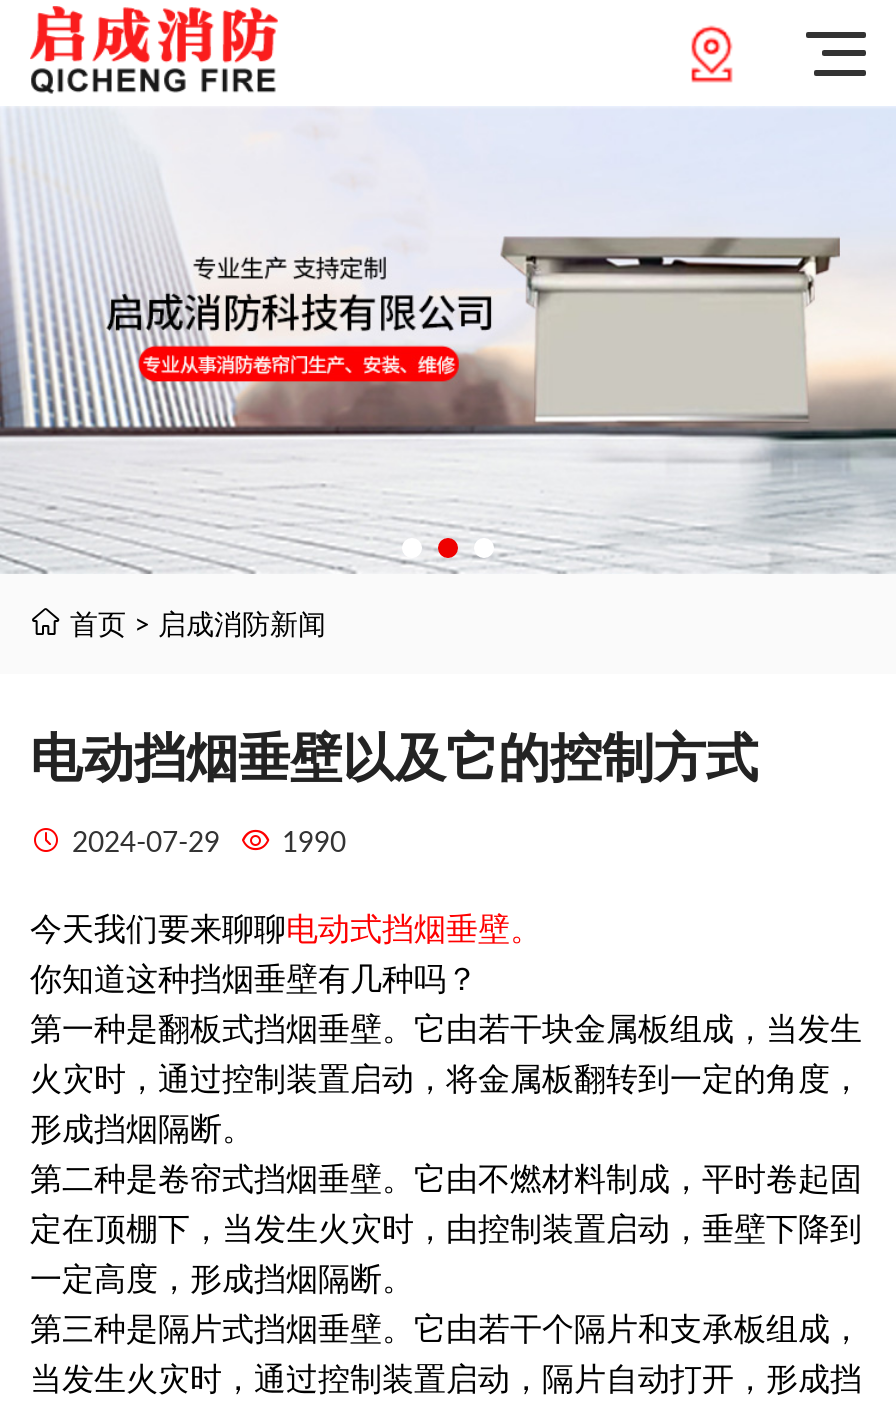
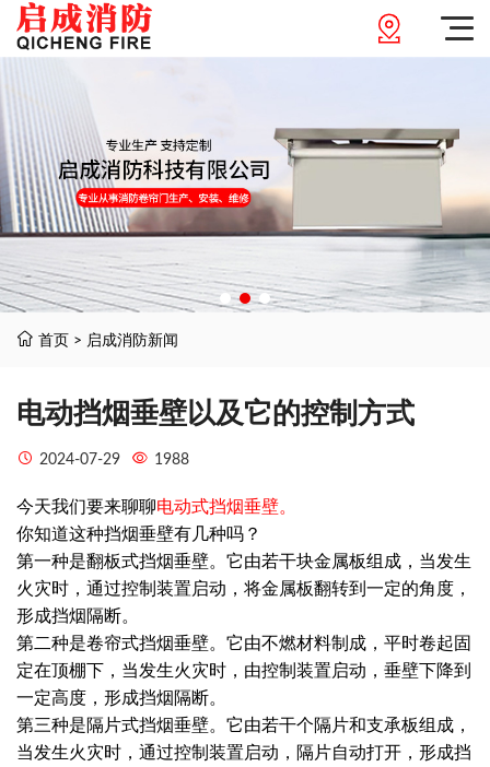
[282,829,346,857] 1990 -> [154,452,189,467] 1988

